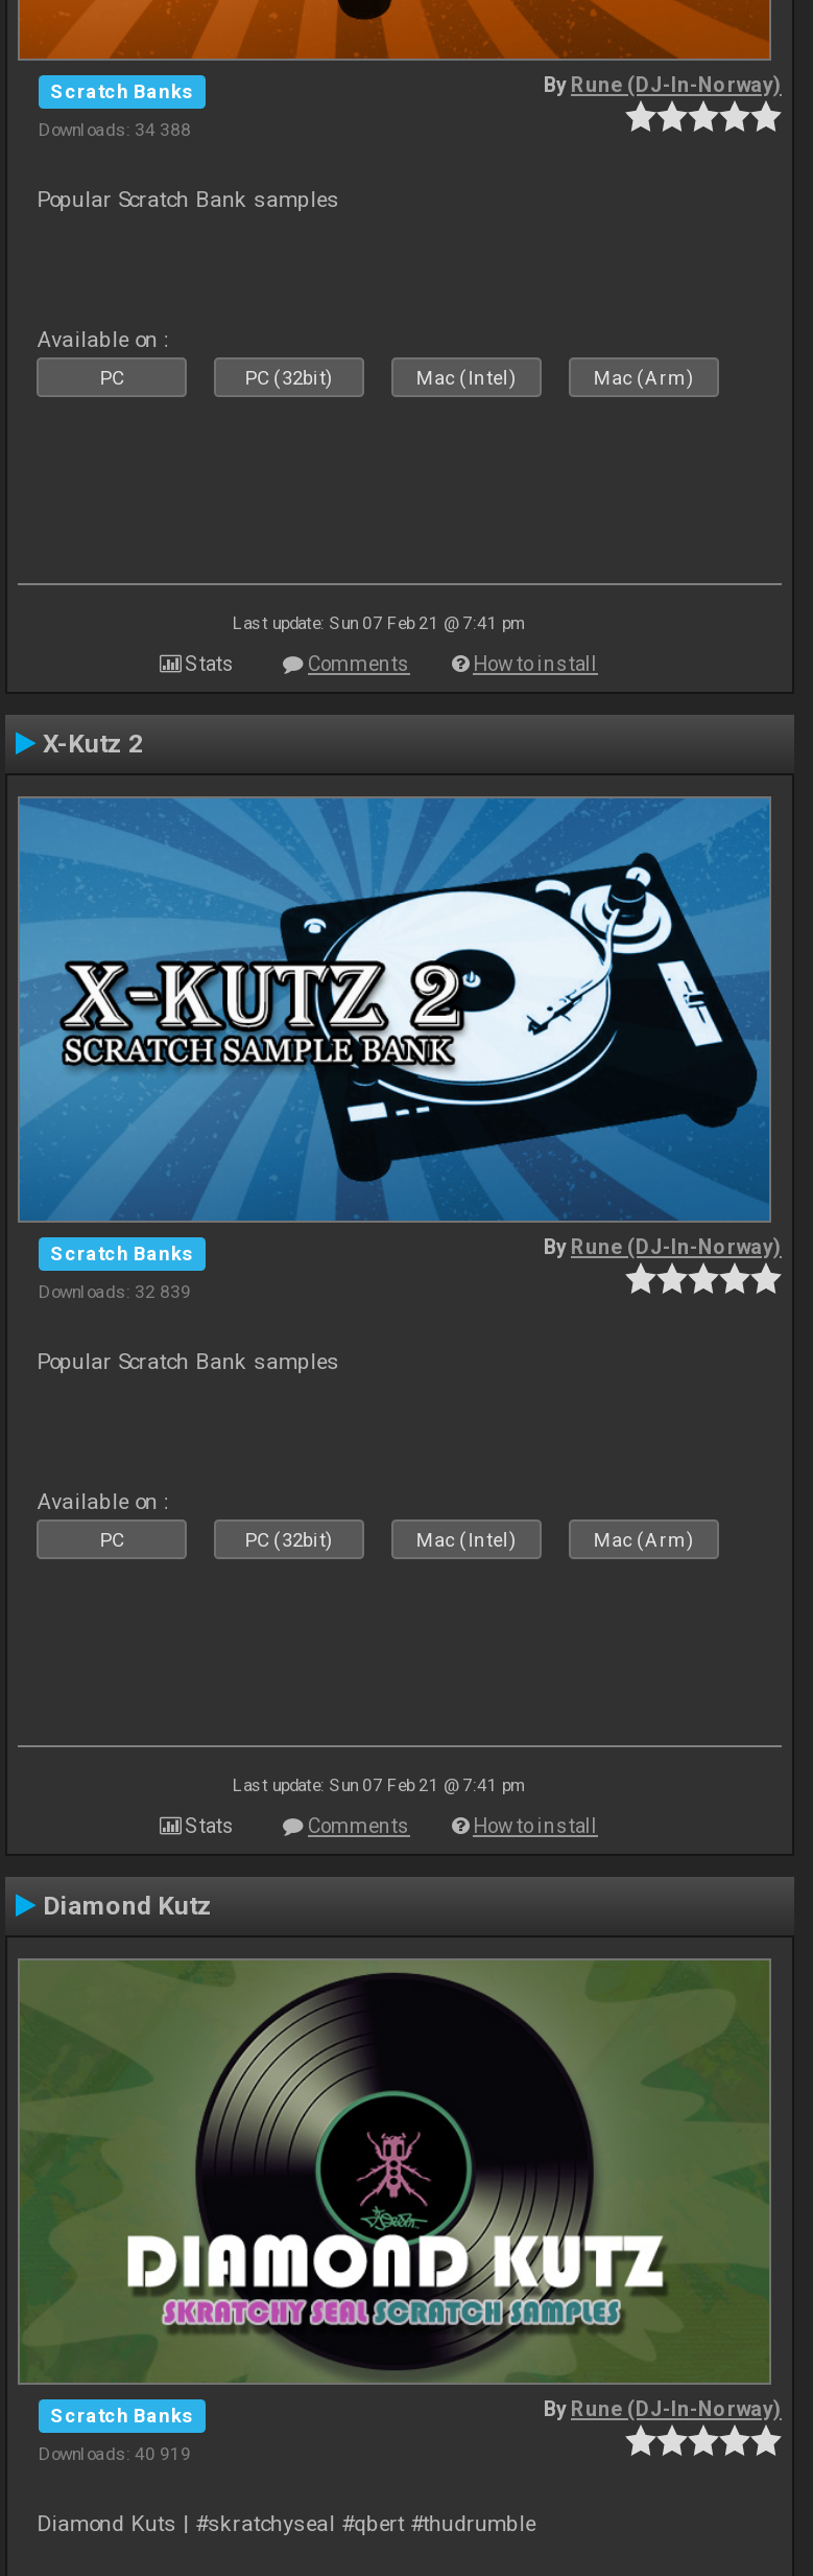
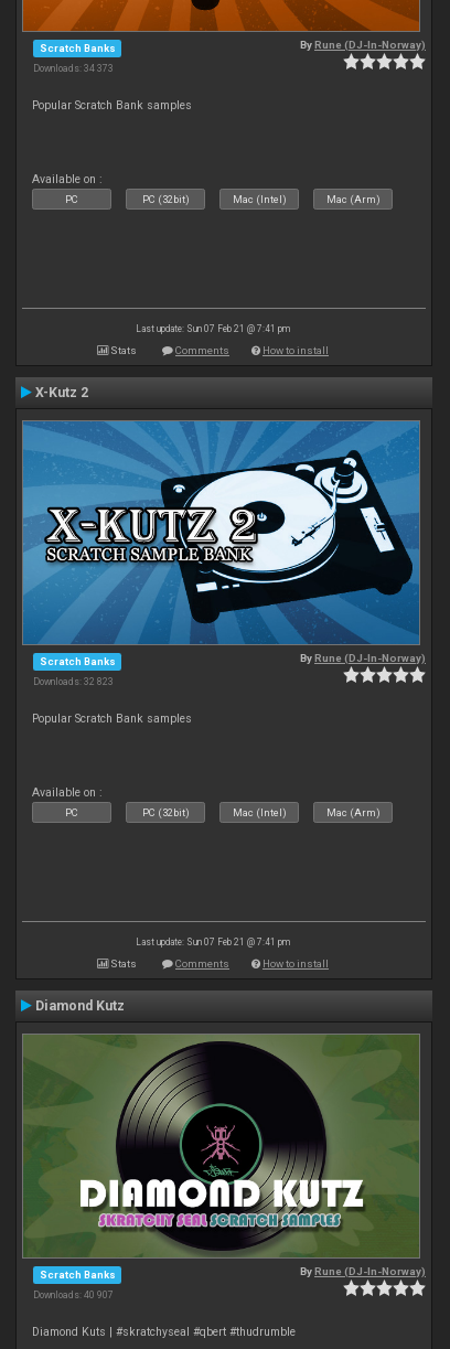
[39,119,191,139] Downloads: 34 388 -> [33,63,114,74] Downloads: 34 373
[39,1281,191,1301] Downloads: 32 839 -> [33,676,114,687] Downloads: 32 823
[39,2443,191,2464] Downloads: 40 919 -> [33,1289,114,1300] Downloads: 40 907

